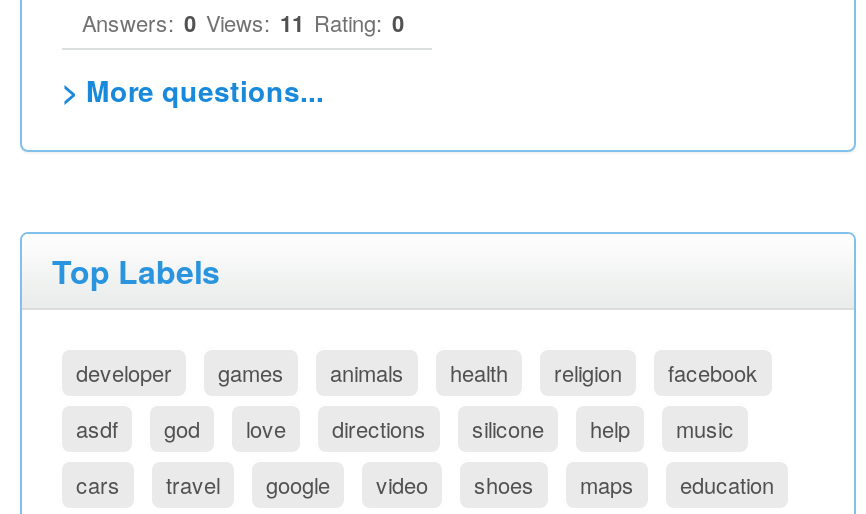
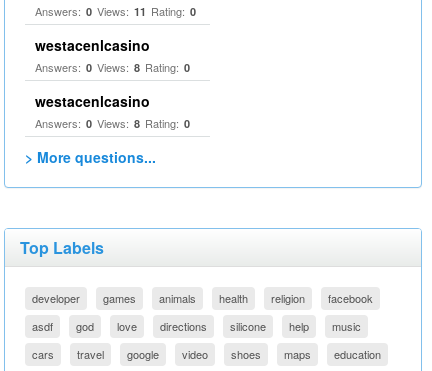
none -> [35,35,190,131] westacenlcasino | Answers: 0 Views: 8 Rating: 0 | westacenlcasino | Answers: 0 Views: 8 Rating: 0

